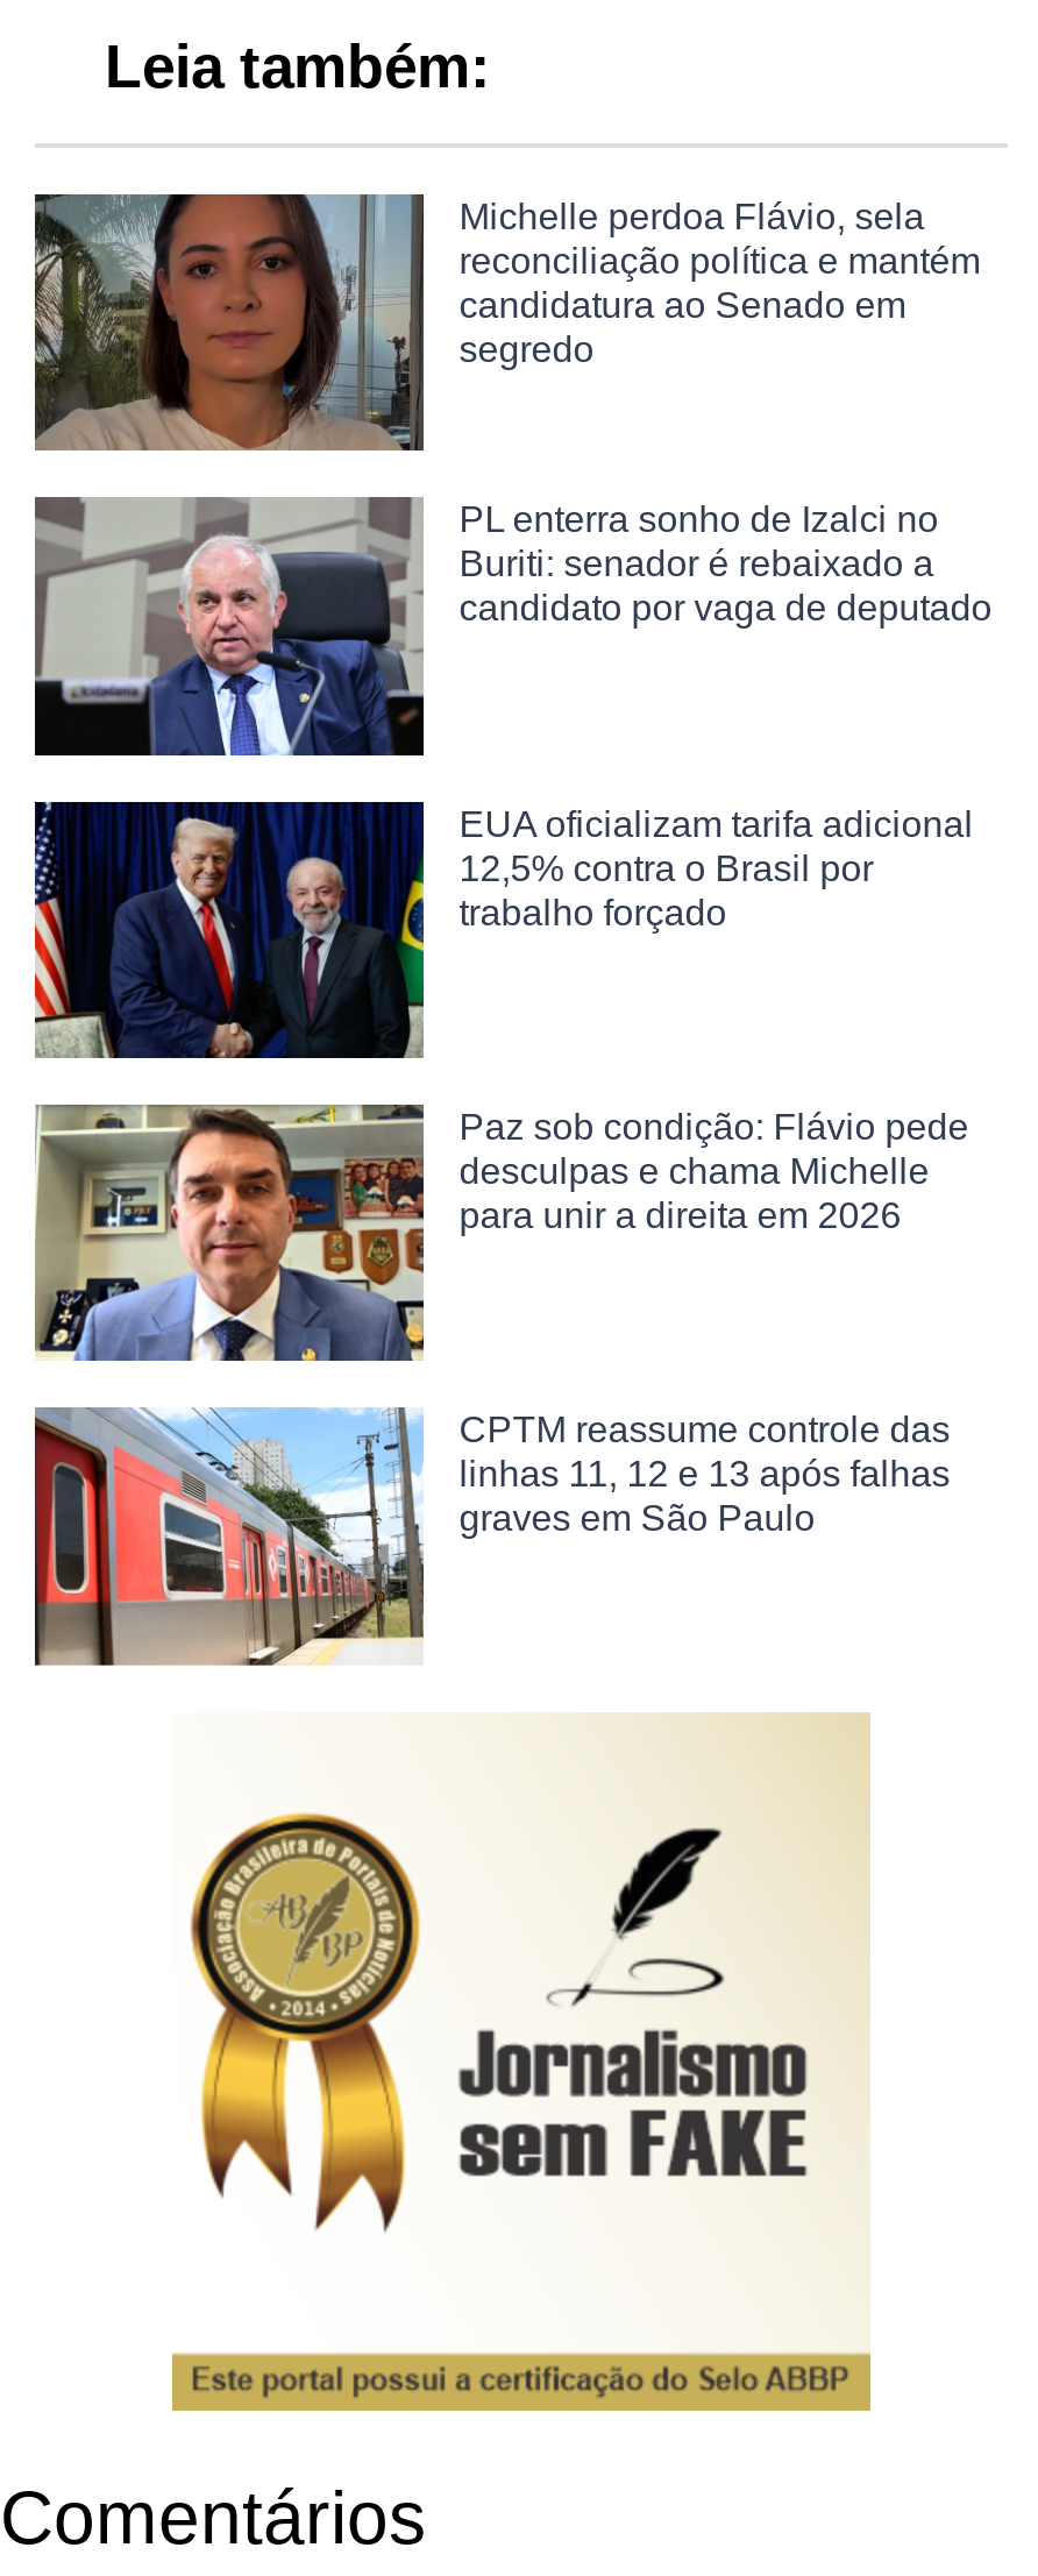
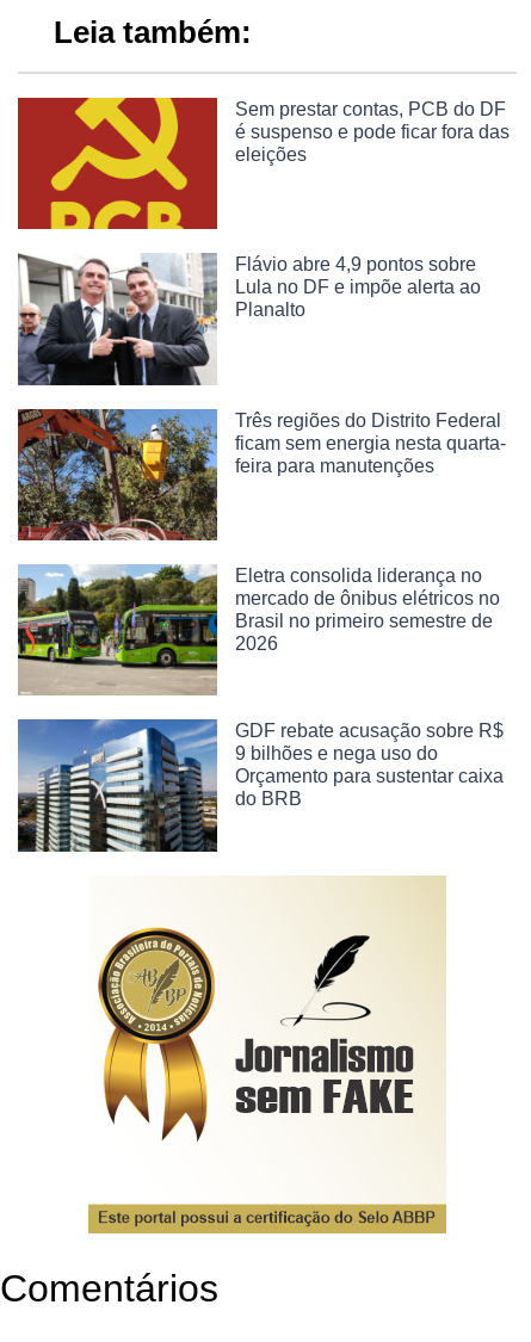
[33,192,980,453] [image] | Michelle perdoa Flávio, sela | reconciliação política e mantém | candidatura ao Senado em | segredo -> [17,97,510,230] [image] | Sem prestar contas, PCB do DF | é suspenso e pode ficar fora das | eleições
[33,495,992,758] [image] | PL enterra sonho de Izalci no | Buriti: senador é rebaixado a | candidato por vaga de deputado -> [17,253,481,386] [image] | Flávio abre 4,9 pontos sobre | Lula no DF e impõe alerta ao | Planalto
[33,800,973,1060] [image] | EUA oficializam tarifa adicional | 12,5% contra o Brasil por | trabalho forçado -> [17,408,506,542] [image] | Três regiões do Distrito Federal | ficam sem energia nesta quarta- | feira para manutenções
[35,1102,969,1363] [image] | Paz sob condição: Flávio pede | desculpas e chama Michelle | para unir a direita em 2026 -> [17,564,500,695] [image] | Eletra consolida liderança no | mercado de ônibus elétricos no | Brasil no primeiro semestre de | 2026
[33,1407,950,1668] [image] | CPTM reassume controle das | linhas 11, 12 e 13 após falhas | graves em São Paulo -> [17,718,504,853] [image] | GDF rebate acusação sobre R$ | 9 bilhões e nega uso do | Orçamento para sustentar caixa | do BRB

